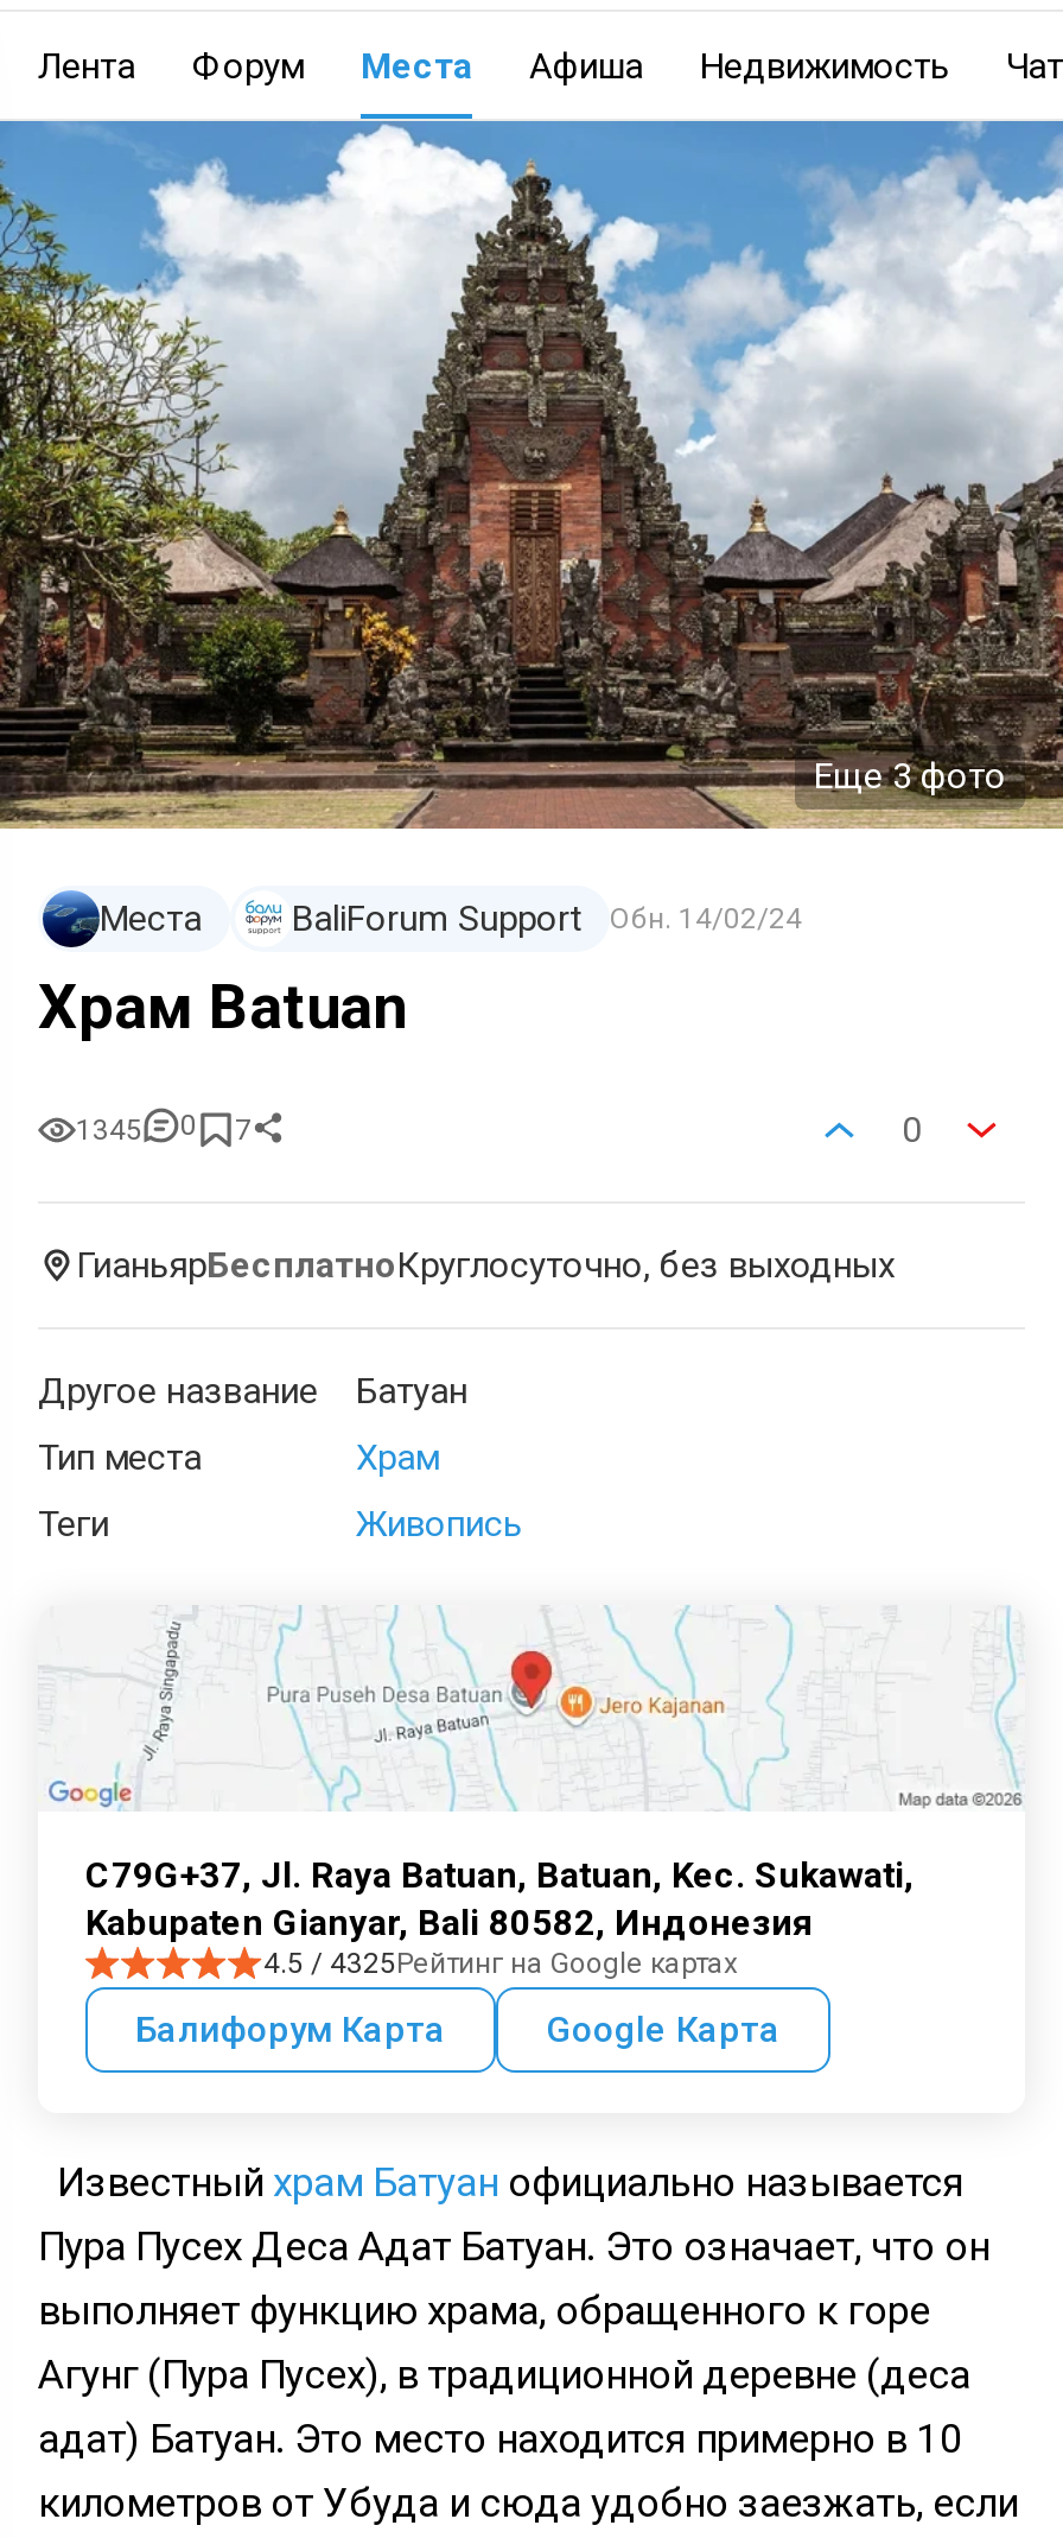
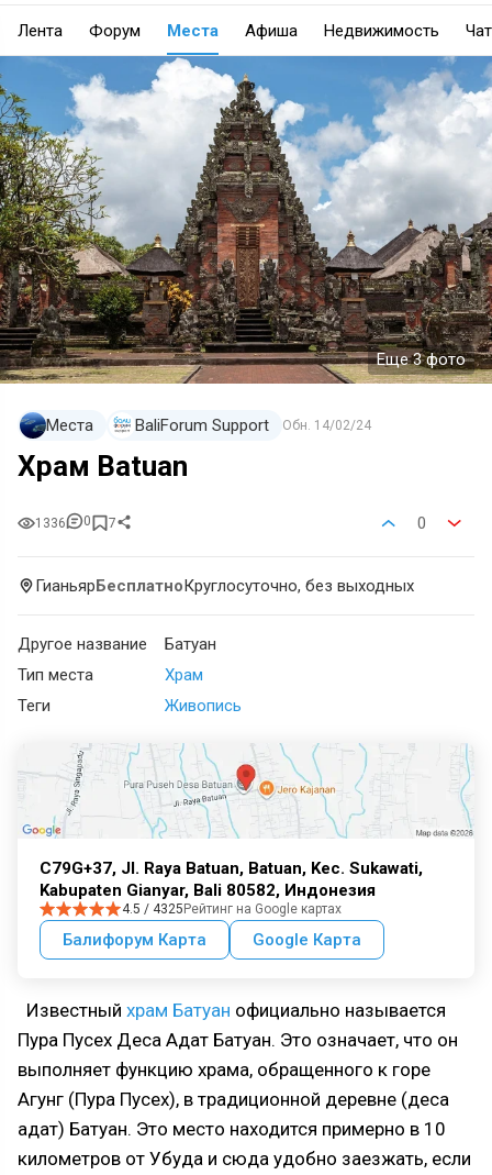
[76,1108,252,1147] 1345 0 7 -> [35,513,116,531] 1336 0 7

